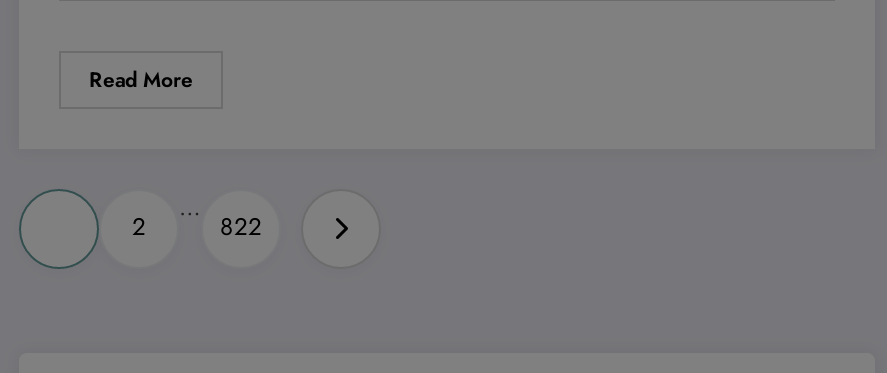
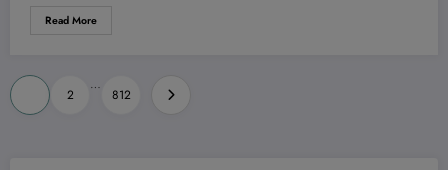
[220,209,262,245] 822 -> [111,85,130,103] 812

